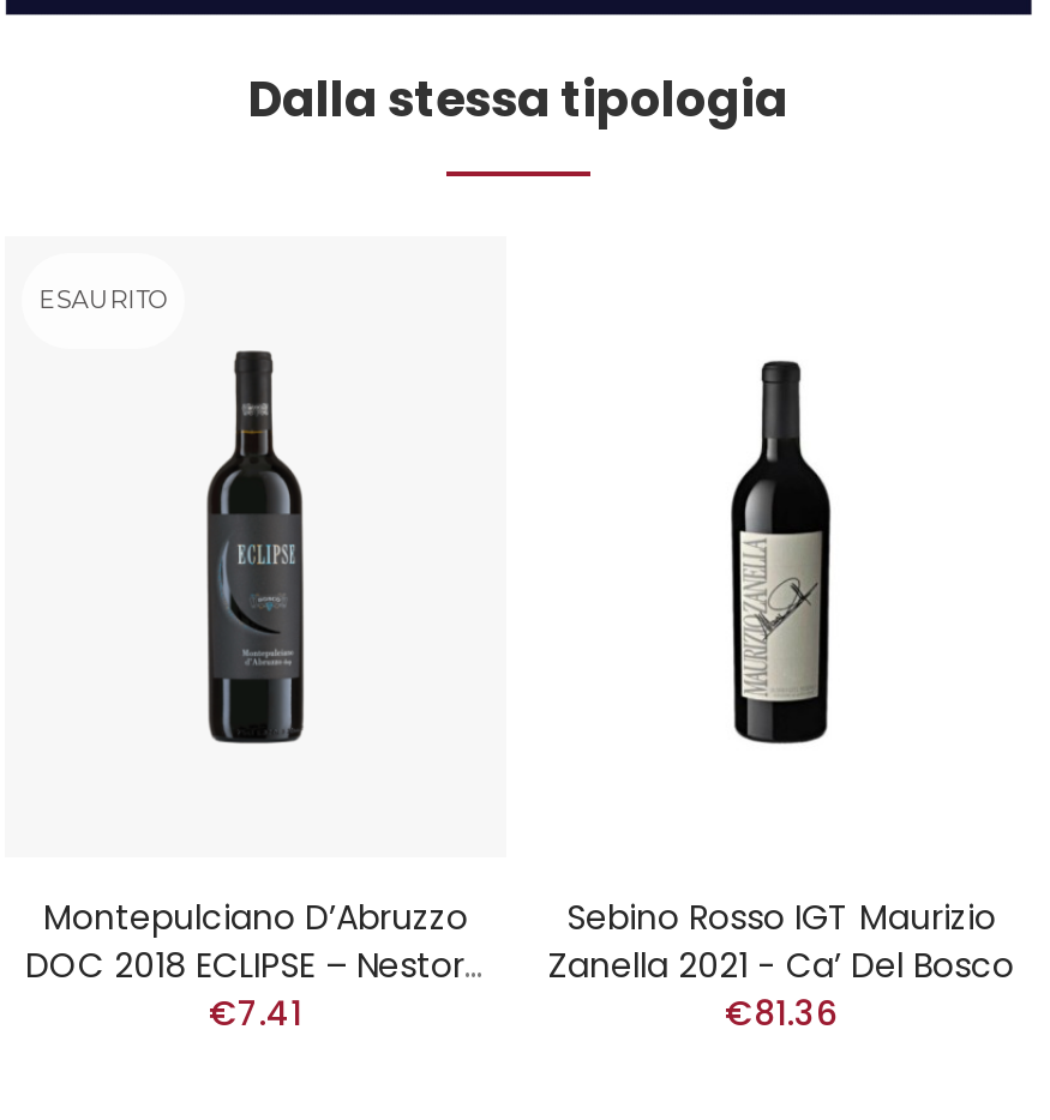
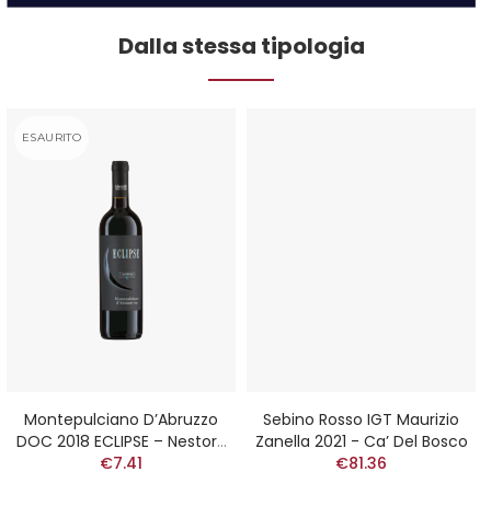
[730,359,833,745] [image] -> none

